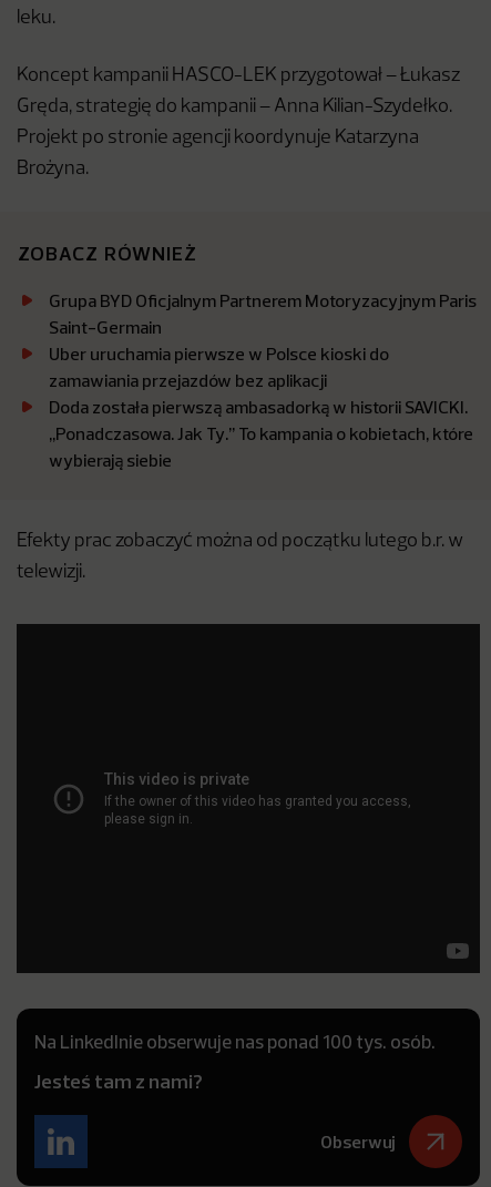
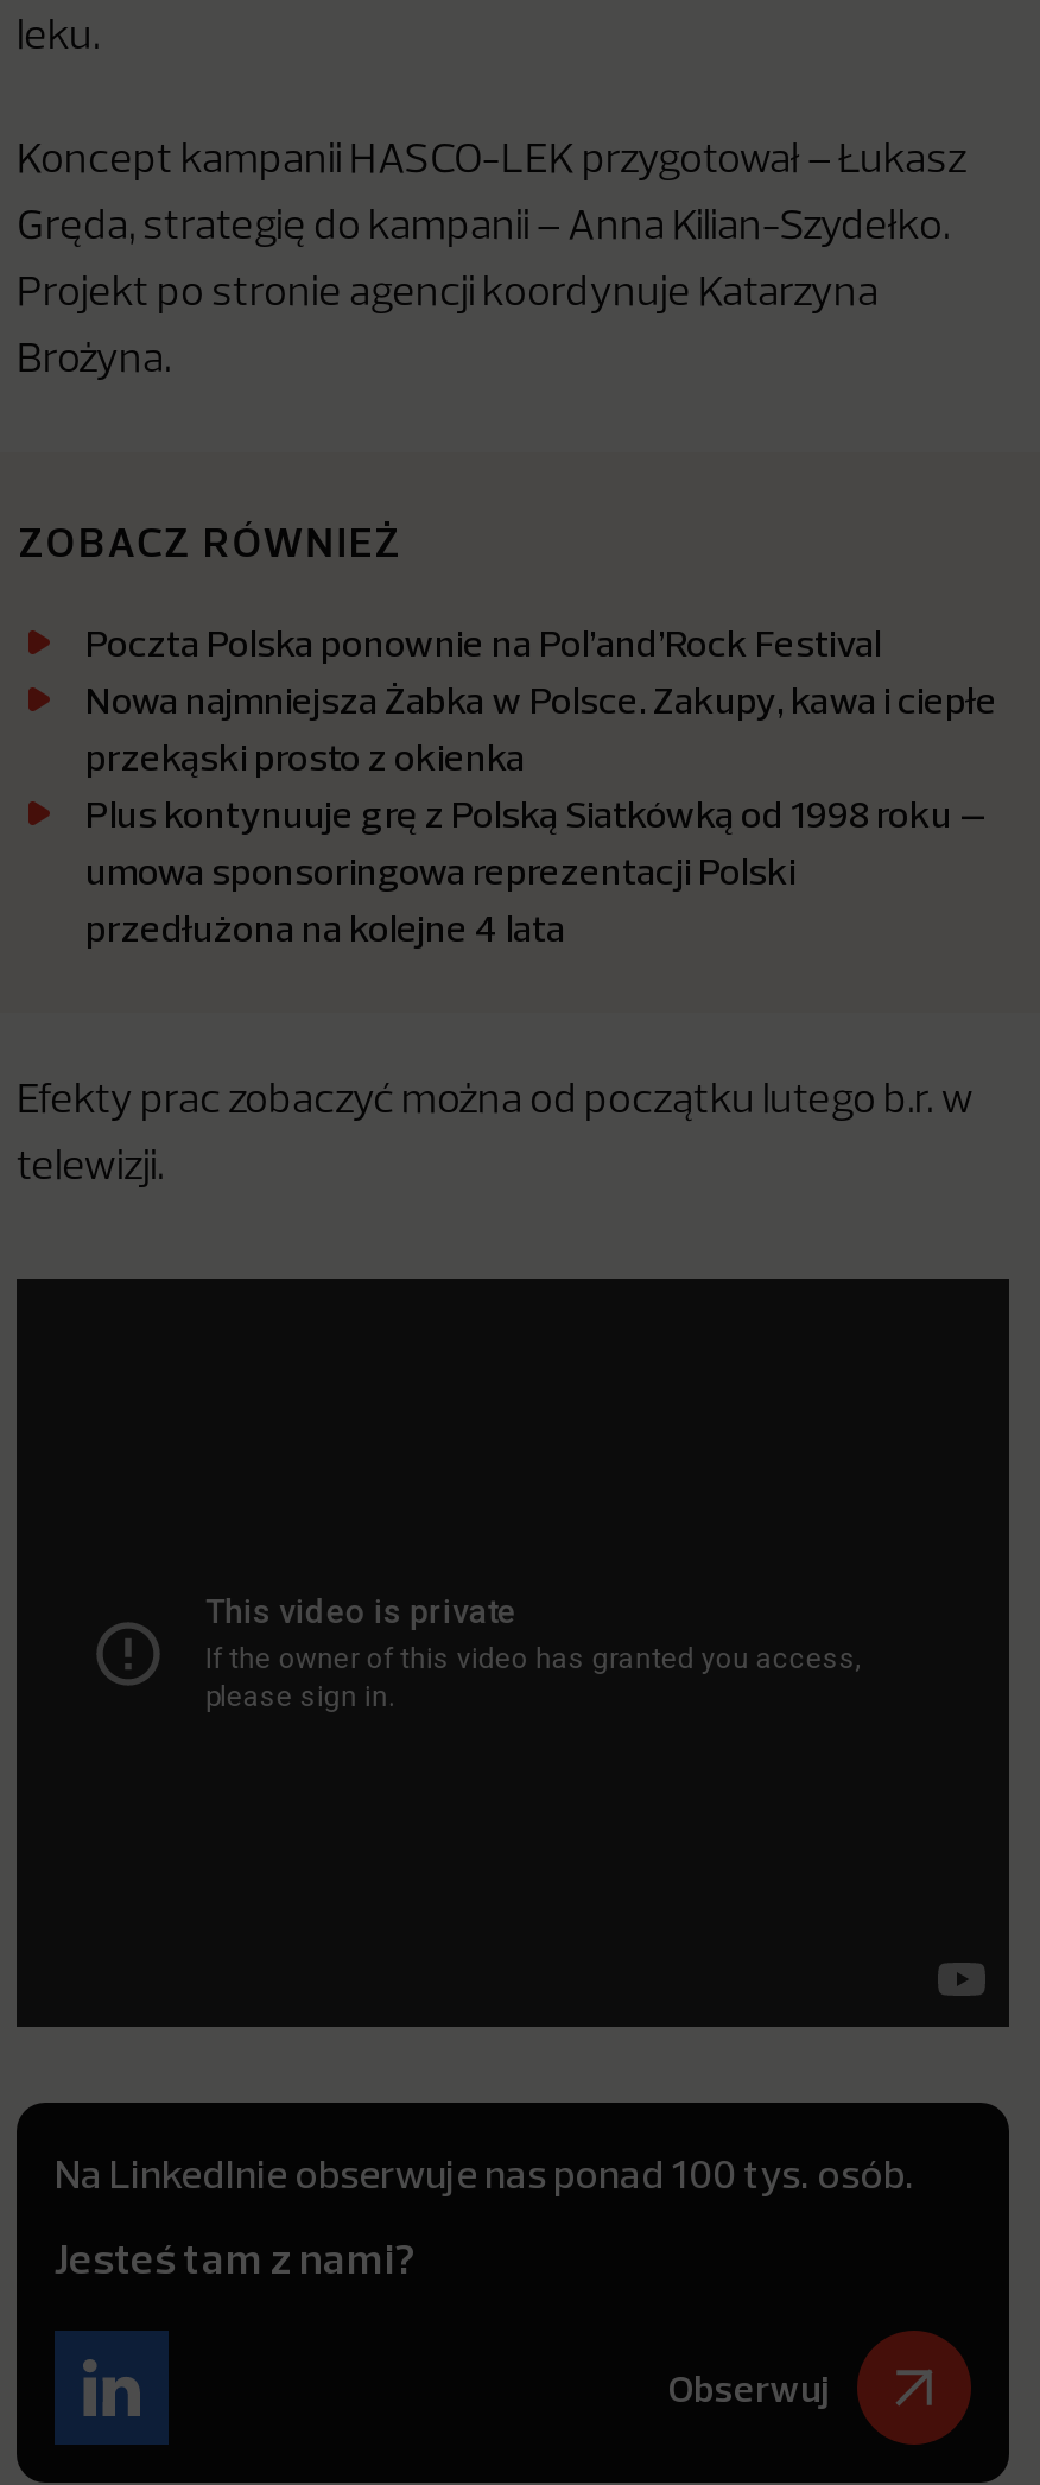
[49,289,477,471] Grupa BYD Oficjalnym Partnerem Motoryzacyjnym Paris | Saint-Germain | Uber uruchamia pierwsze w Polsce kioski do | zamawiania przejazdów bez aplikacji | Doda została pierwszą ambasadorką w historii SAVICKI. | ,,Ponadczasowa. Jak Ty.’’ To kampania o kobietach, które | wybierają siebie -> [85,619,997,951] Poczta Polska ponownie na Pol’and’Rock Festival | Nowa najmniejsza Żabka w Polsce. Zakupy, kawa i ciepłe | przekąski prosto z okienka | Plus kontynuuje grę z Polską Siatkówką od 1998 roku – | umowa sponsoringowa reprezentacji Polski | przedłużona na kolejne 4 lata

